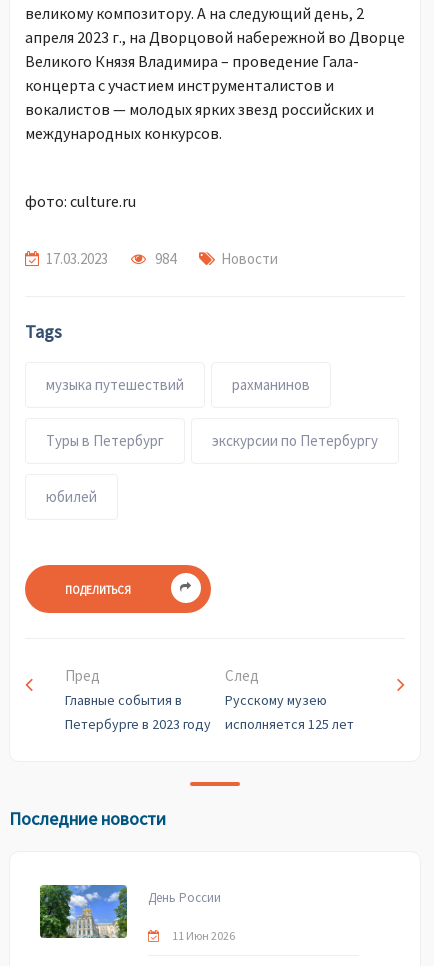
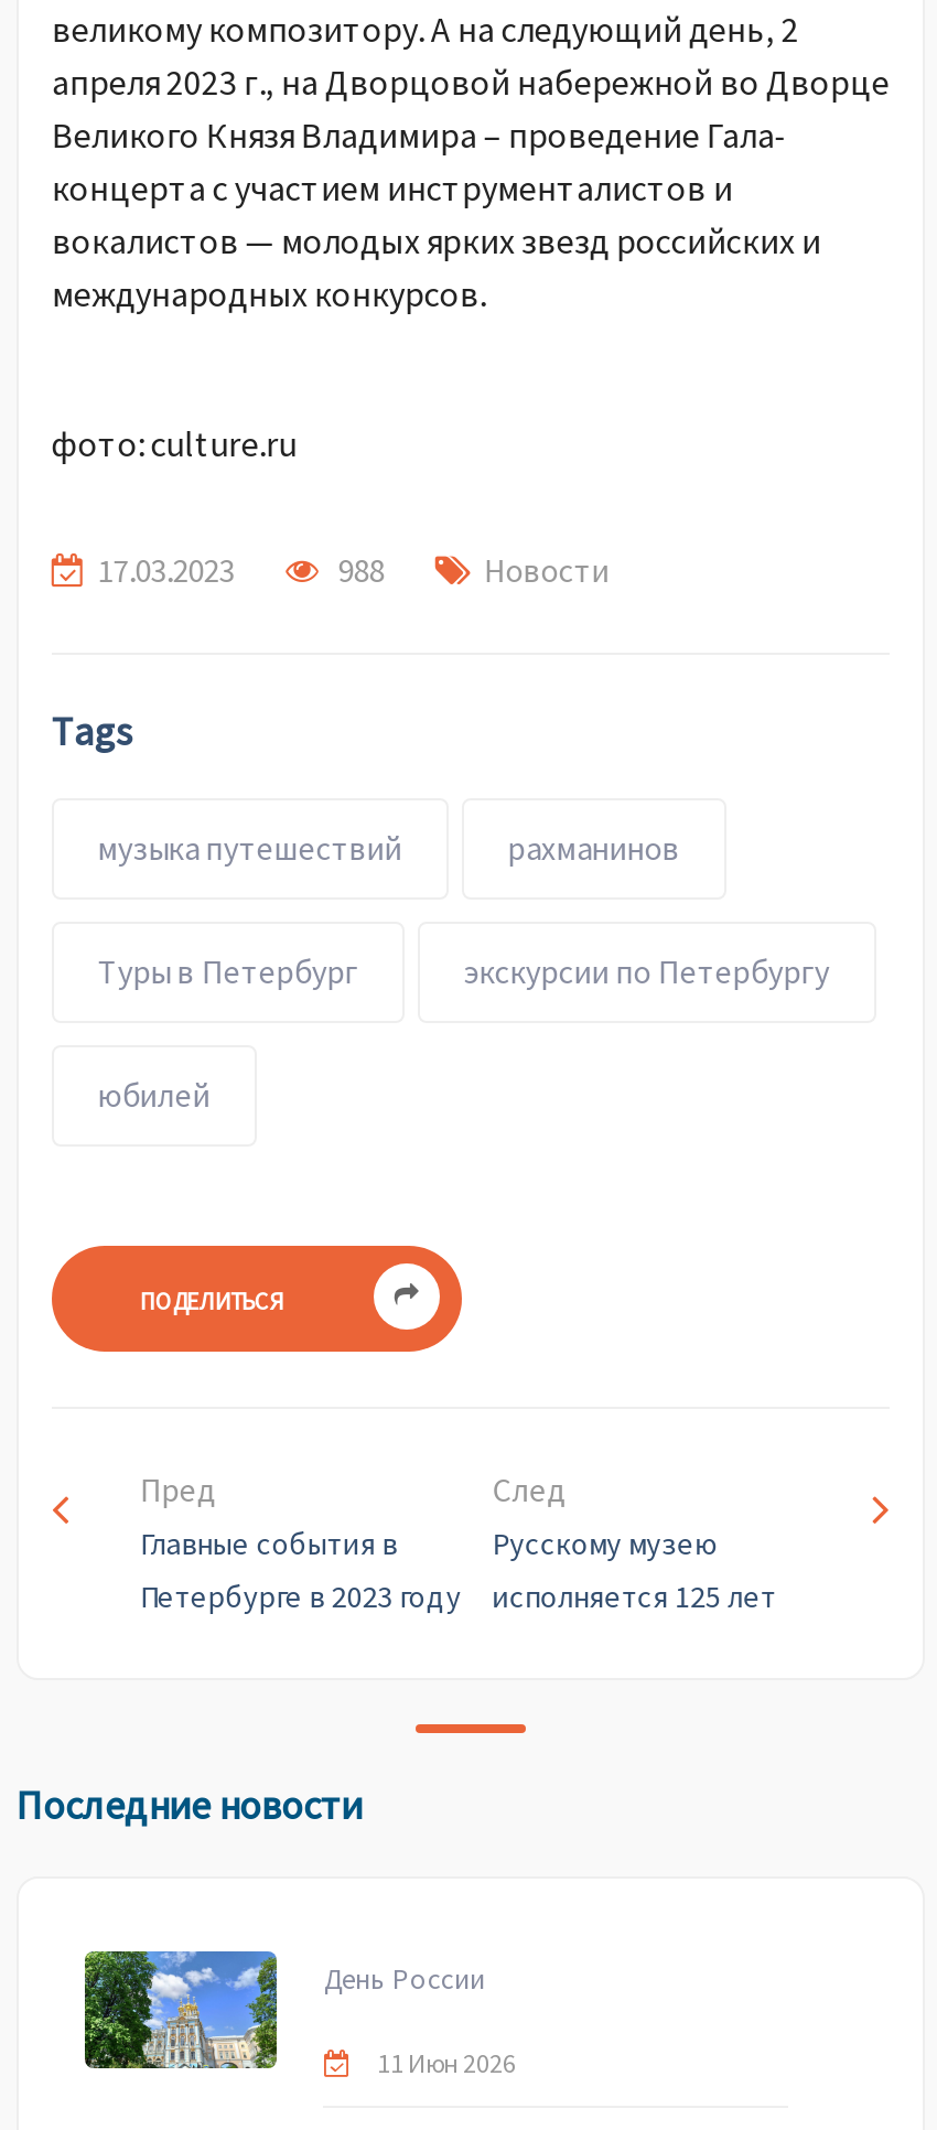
[155,249,176,268] 984 -> [338,549,385,591] 988

